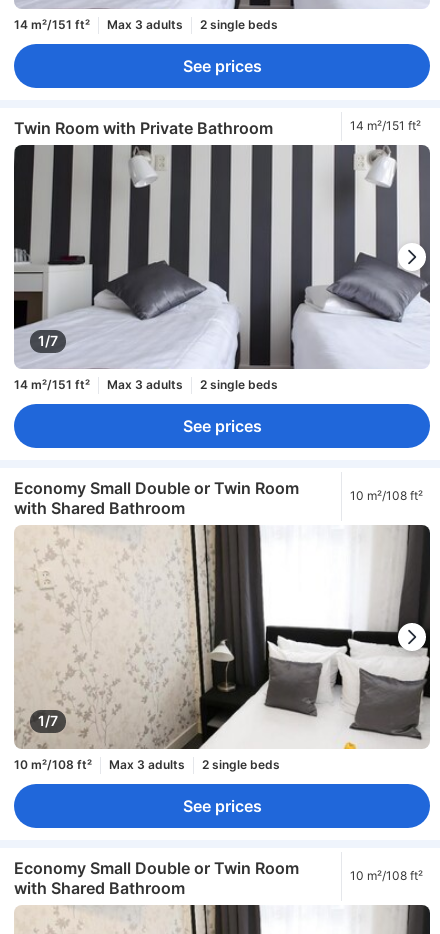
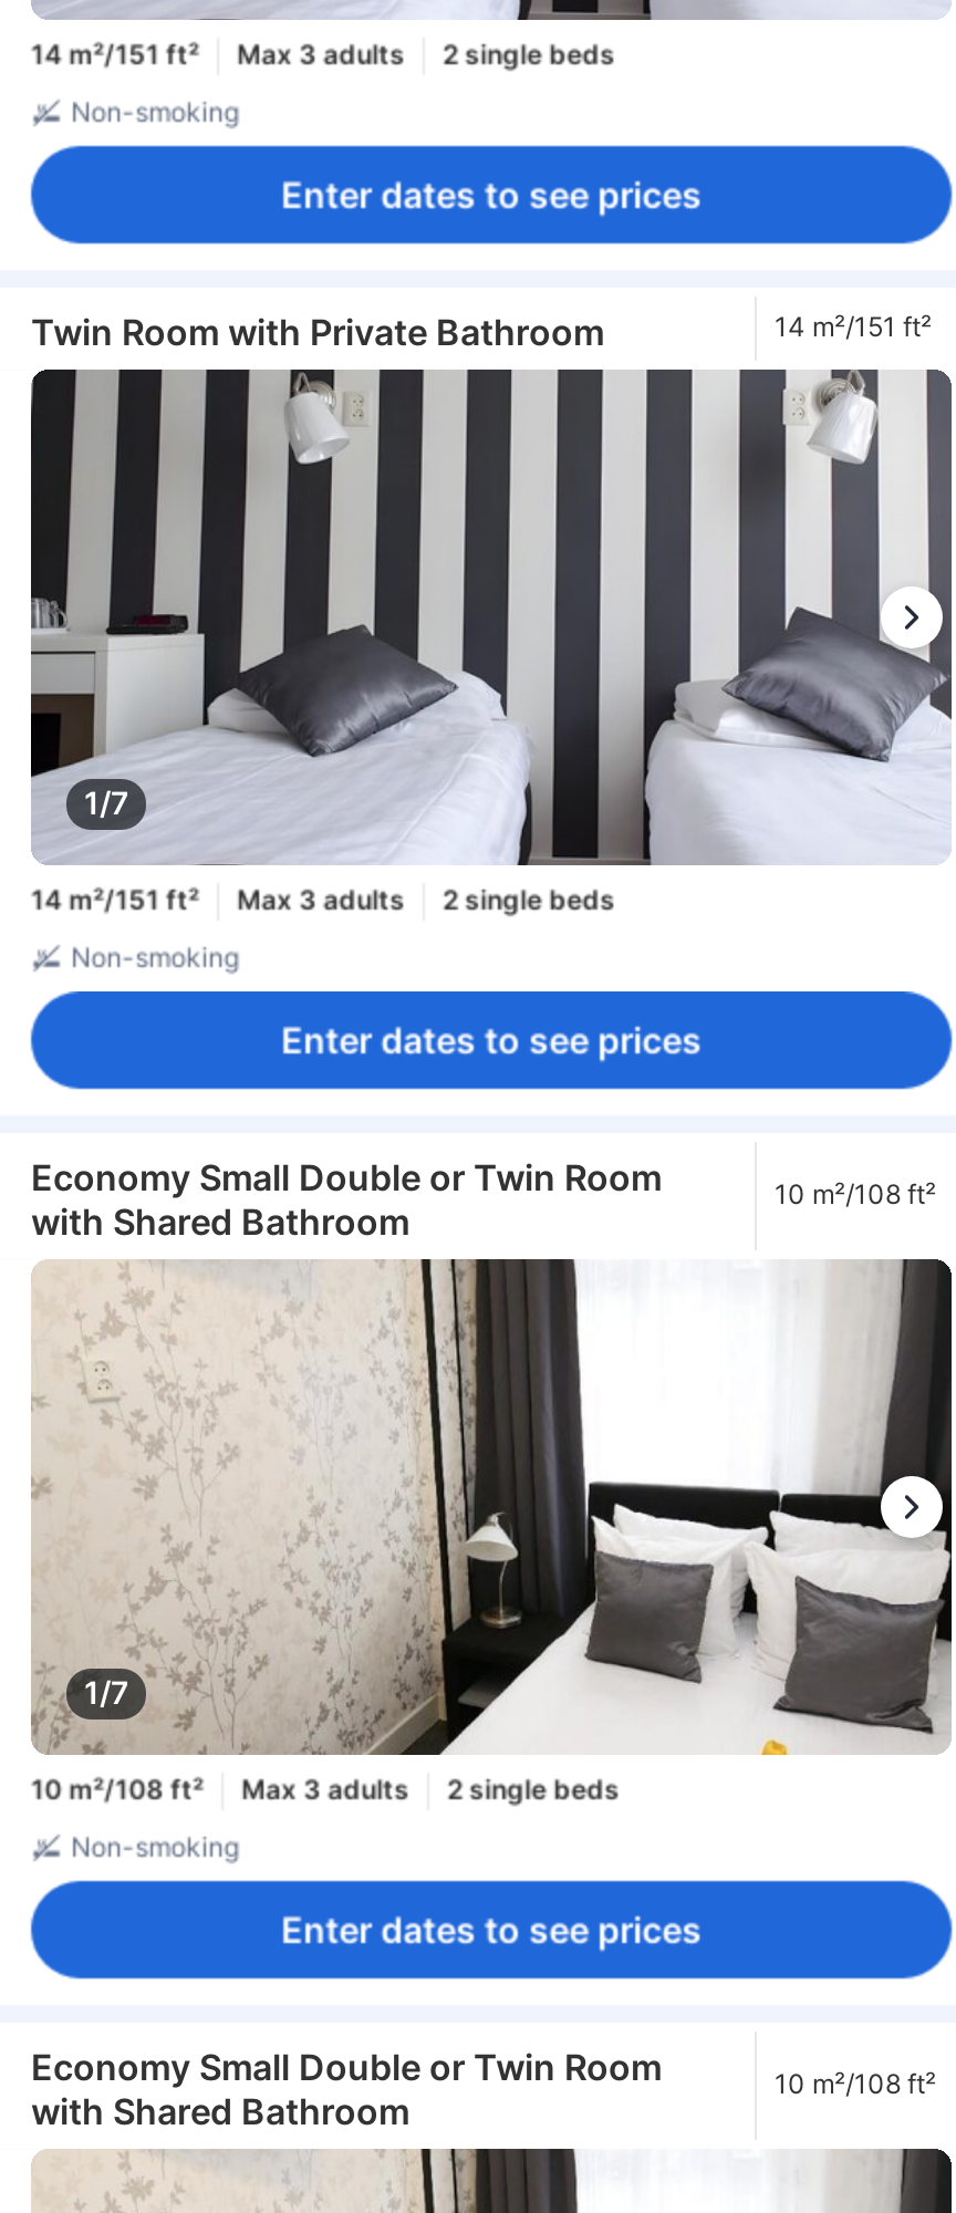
[182,56,261,76] See prices -> [71,95,702,216] Non-smoking | Enter dates to see prices
[182,416,261,436] See prices -> [71,940,702,1062] Non-smoking | Enter dates to see prices
[182,796,261,816] See prices -> [71,1830,702,1951] Non-smoking | Enter dates to see prices

